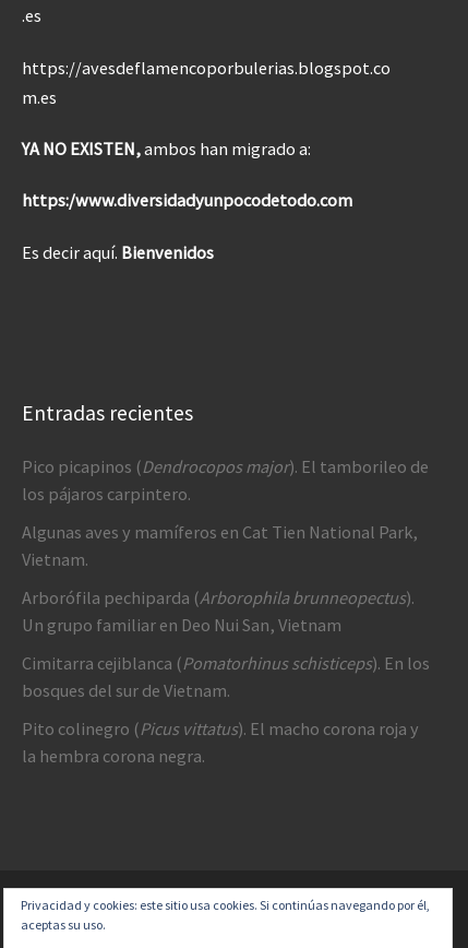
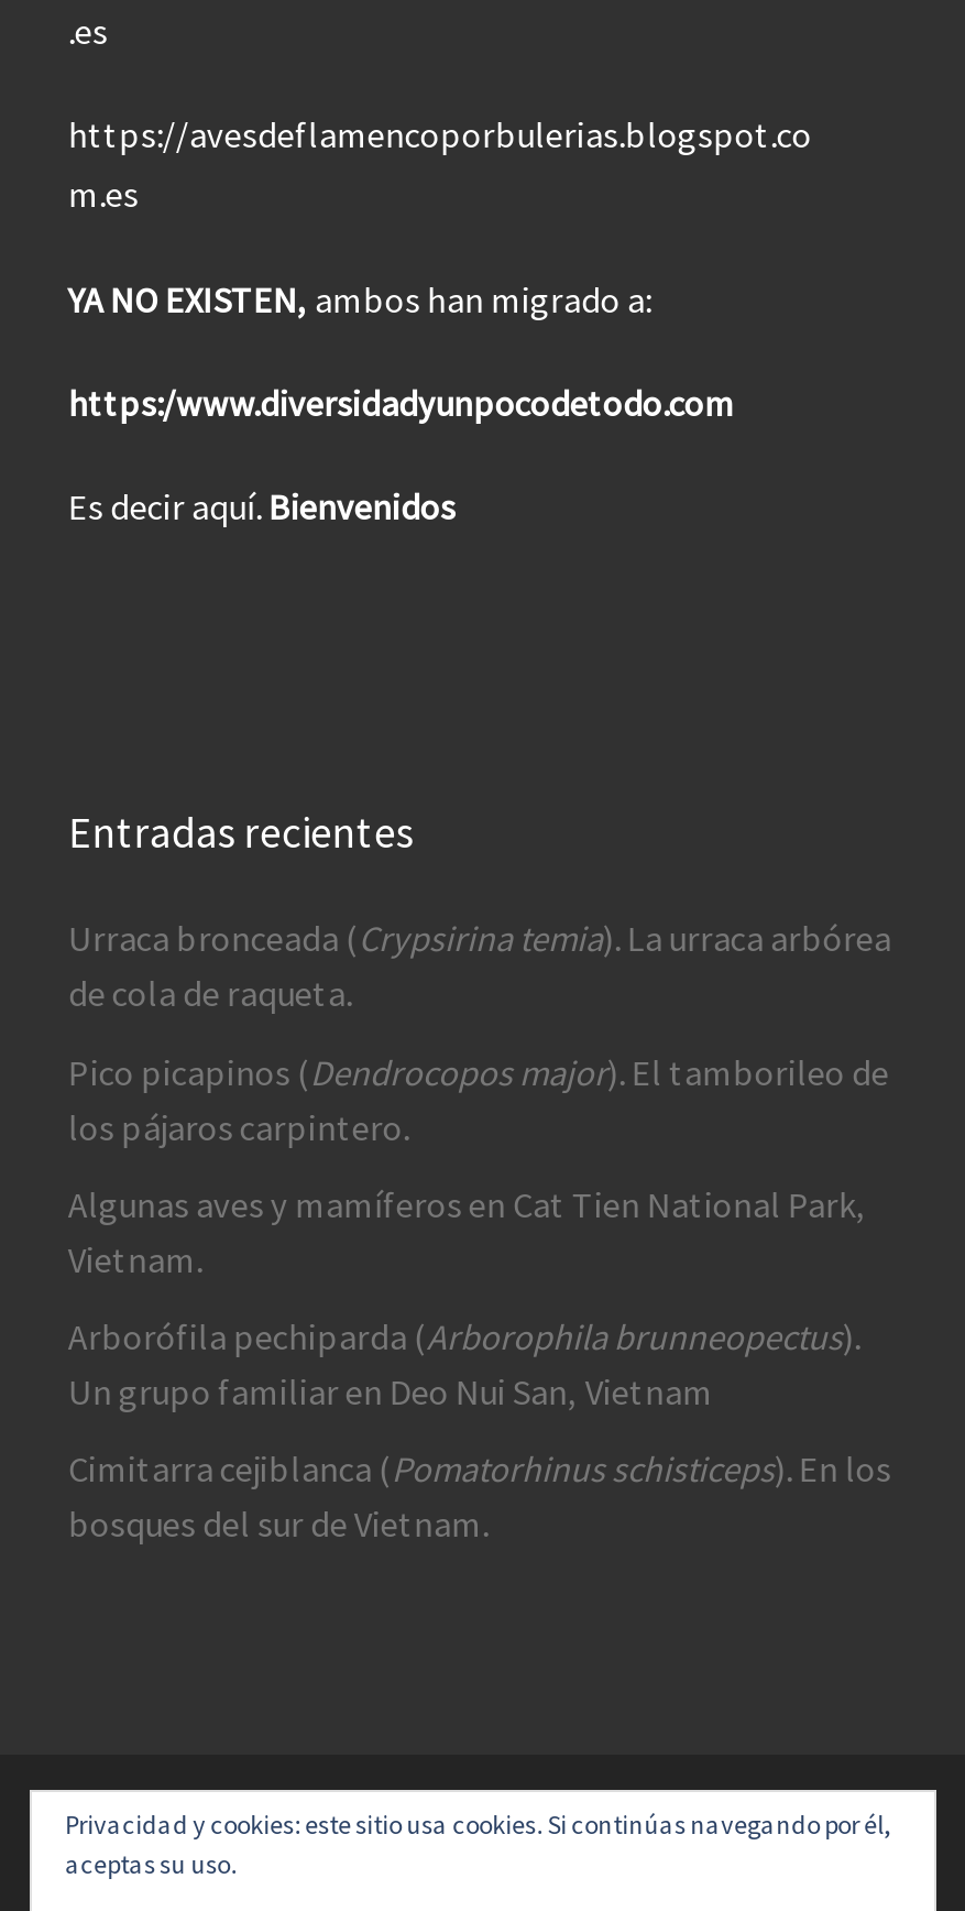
none -> [68,917,891,1016] Urraca bronceada (Crypsirina temia). La urraca arbórea | de cola de raqueta.
moved [22,455,430,701] -> [68,1050,891,1546]: Pico picapinos (Dendrocopos major). El tamborileo de | los pájaros carpintero. | Algunas aves y mamíferos en Cat Tien National Park, | Vietnam. | Arborófila pechiparda (Arborophila brunneopectus). | Un grupo familiar en Deo Nui San, Vietnam | Cimitarra cejiblanca (Pomatorhinus schisticeps). En los | bosques del sur de Vietnam.
[22,718,419,767] Pito colinegro (Picus vittatus). El macho corona roja y | la hembra corona negra. -> none

